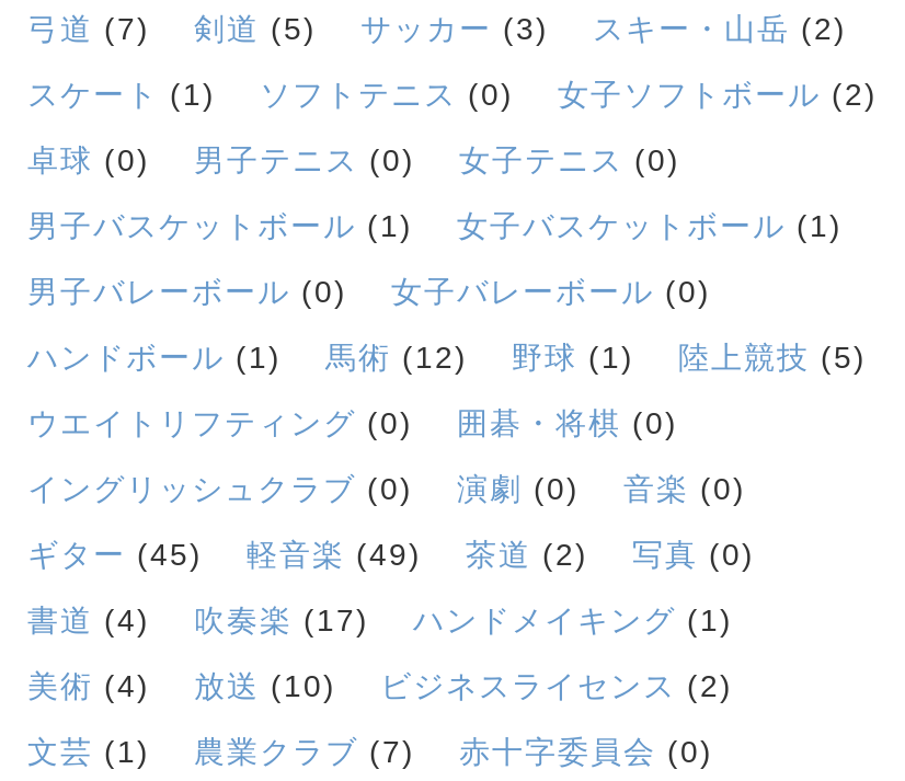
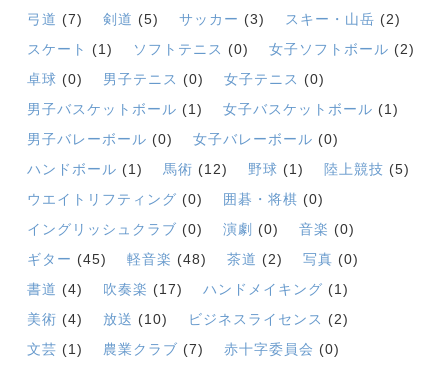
[27,536,755,571] ギター(45) 軽音楽(49) 茶道(2) 写真(0) -> [27,250,359,266] ギター(45) 軽音楽(48) 茶道(2) 写真(0)

